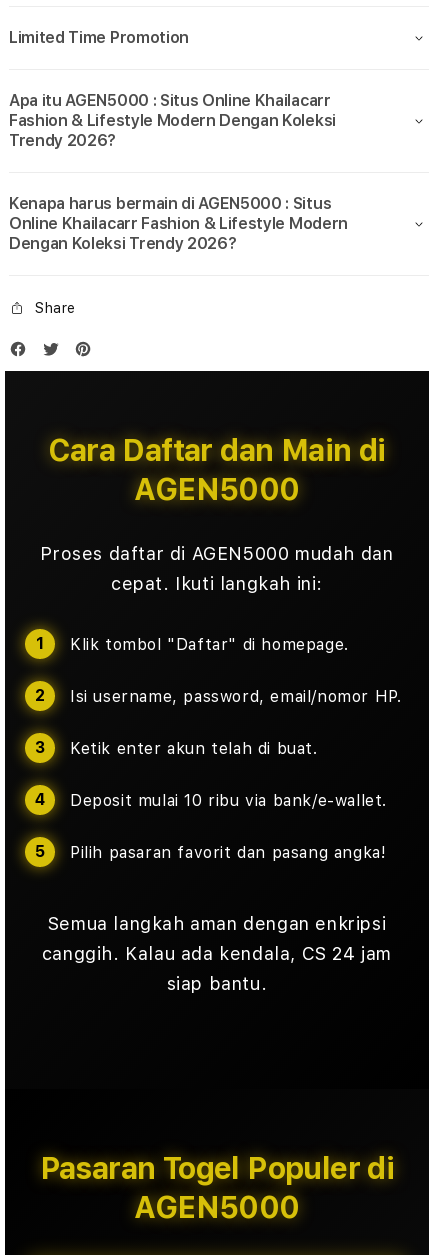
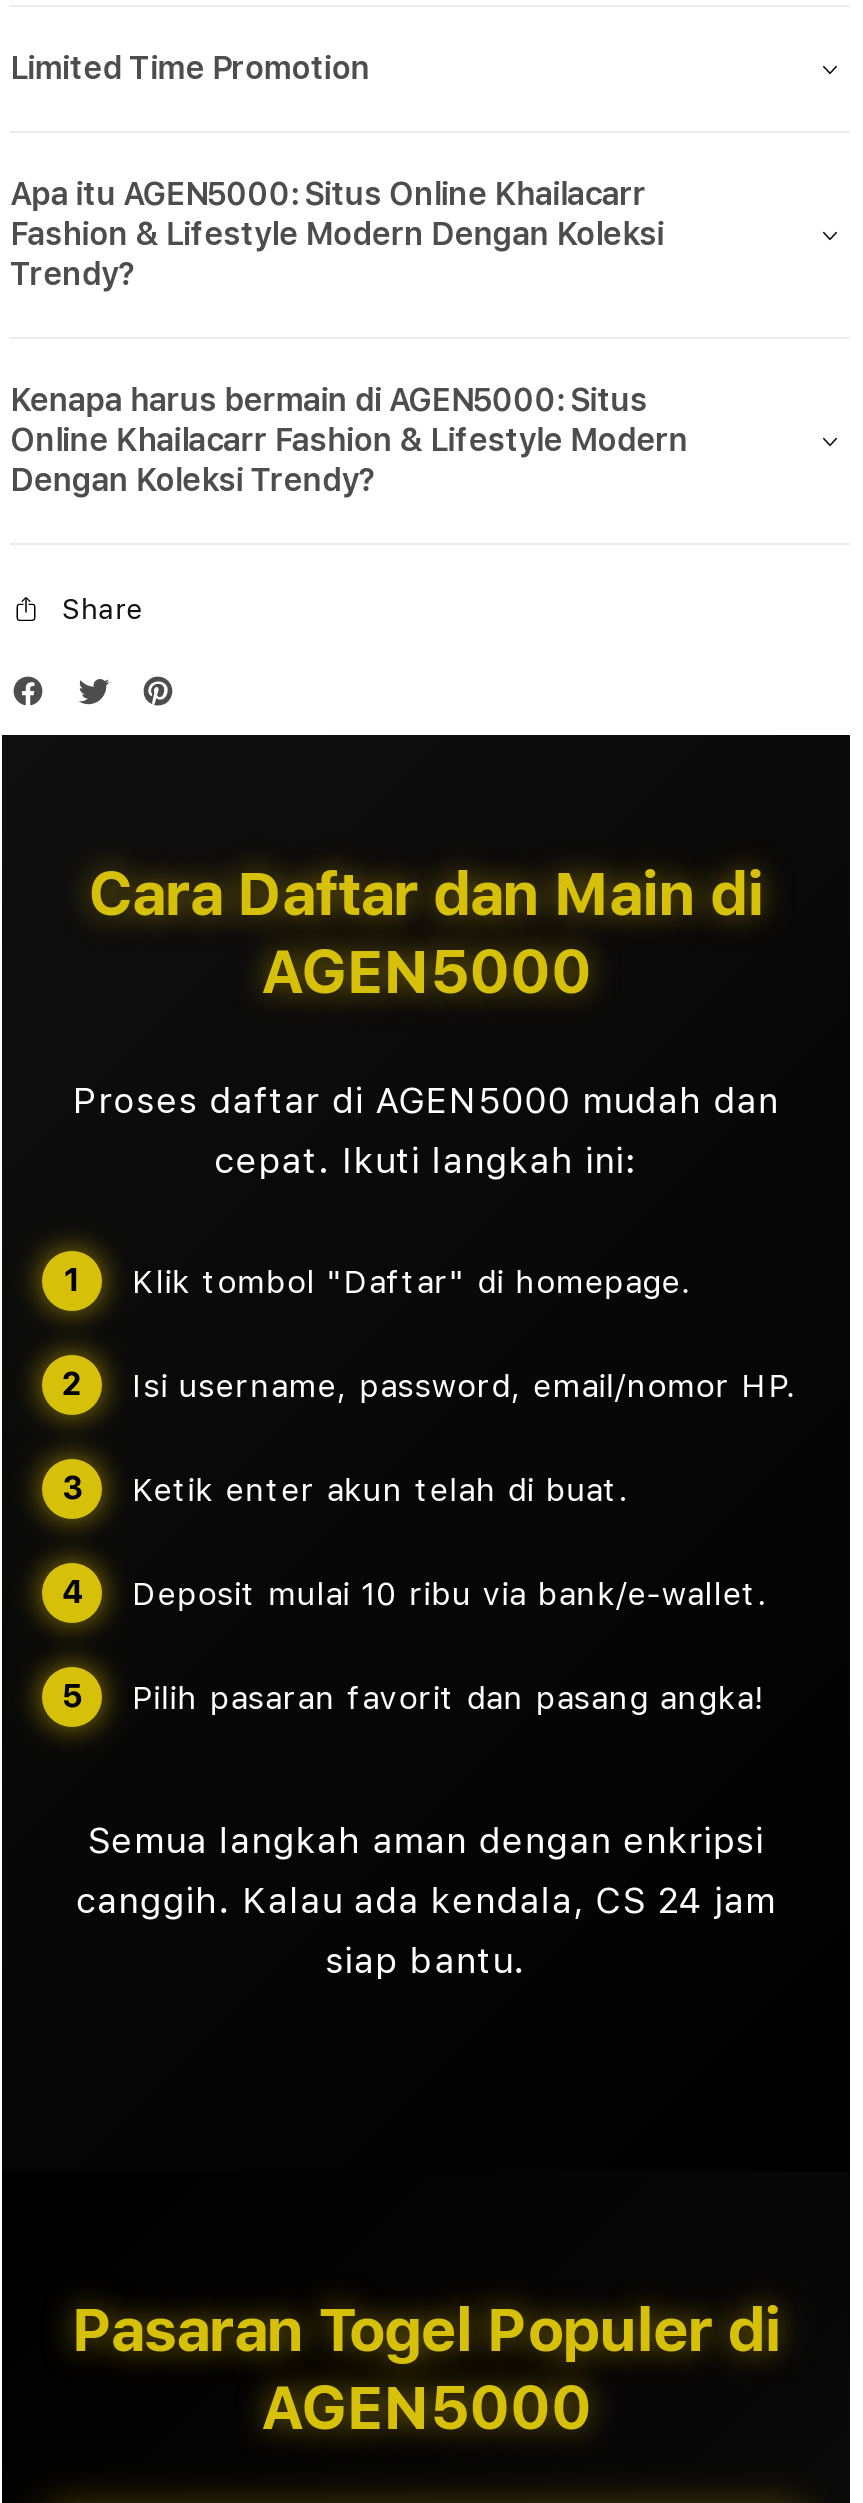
[9,91,331,110] Apa itu AGEN5000 : Situs Online Khailacarr -> [10,175,646,213] Apa itu AGEN5000: Situs Online Khailacarr
[9,131,116,150] Trendy 2026? -> [10,255,136,293] Trendy?
[9,194,331,213] Kenapa harus bermain di AGEN5000 : Situs -> [10,381,647,419] Kenapa harus bermain di AGEN5000: Situs
[9,234,236,253] Dengan Koleksi Trendy 2026? -> [10,461,376,499] Dengan Koleksi Trendy?

